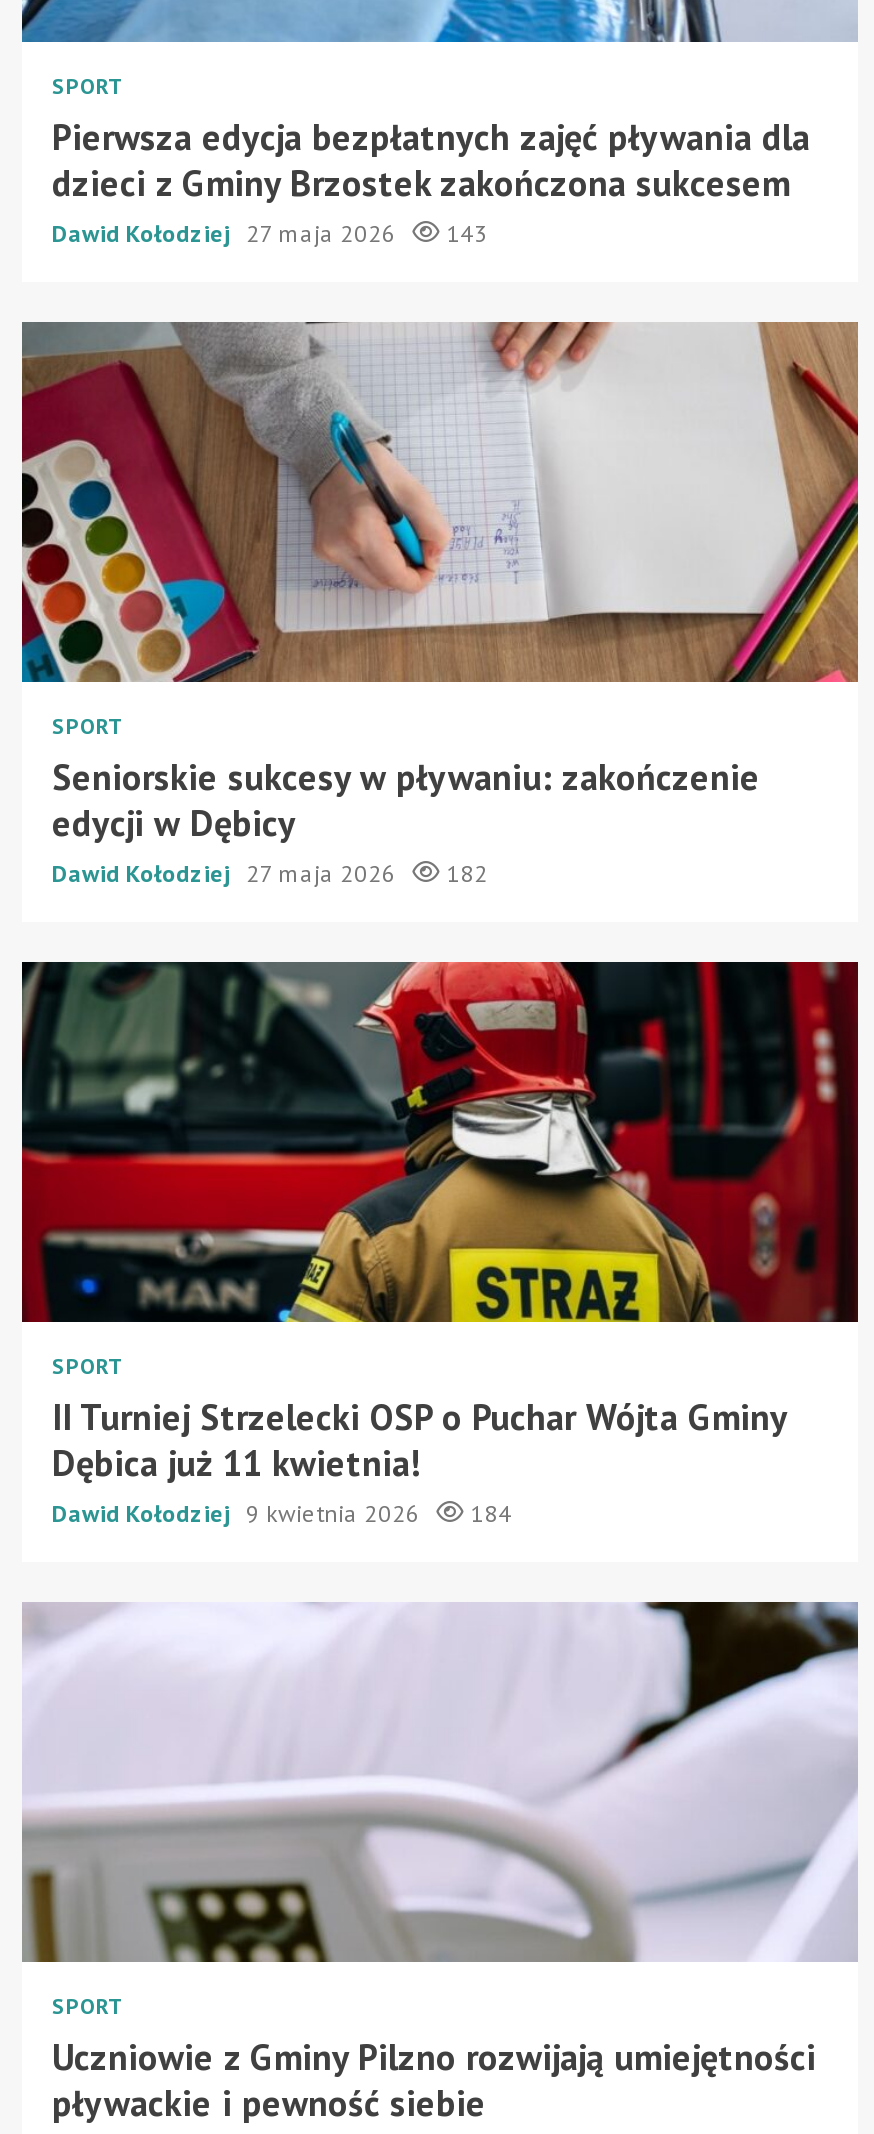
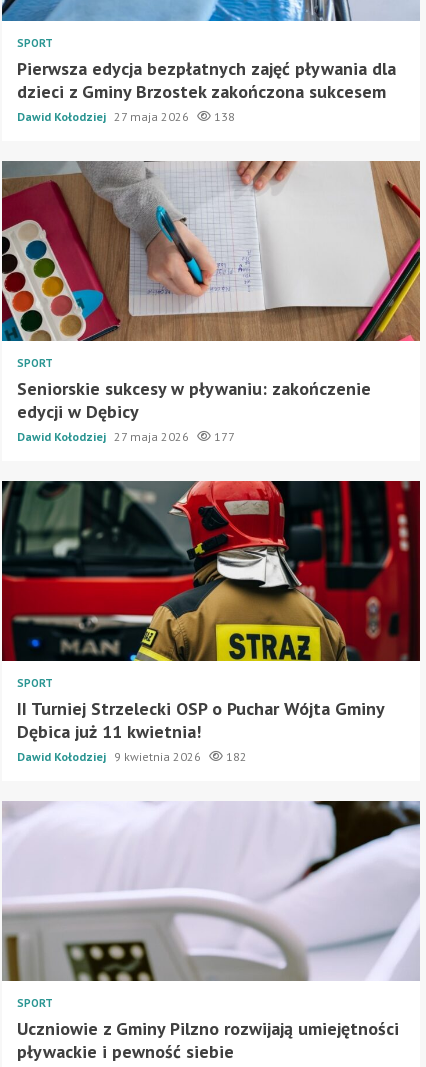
[52,217,488,247] Dawid Kołodziej 27 maja 2026 143 -> [17,109,235,124] Dawid Kołodziej 27 maja 2026 138
[52,857,488,887] Dawid Kołodziej 27 maja 2026 182 -> [17,429,235,444] Dawid Kołodziej 27 maja 2026 177
[52,1497,512,1527] Dawid Kołodziej 9 kwietnia 2026 184 -> [17,749,247,764] Dawid Kołodziej 9 kwietnia 2026 182

